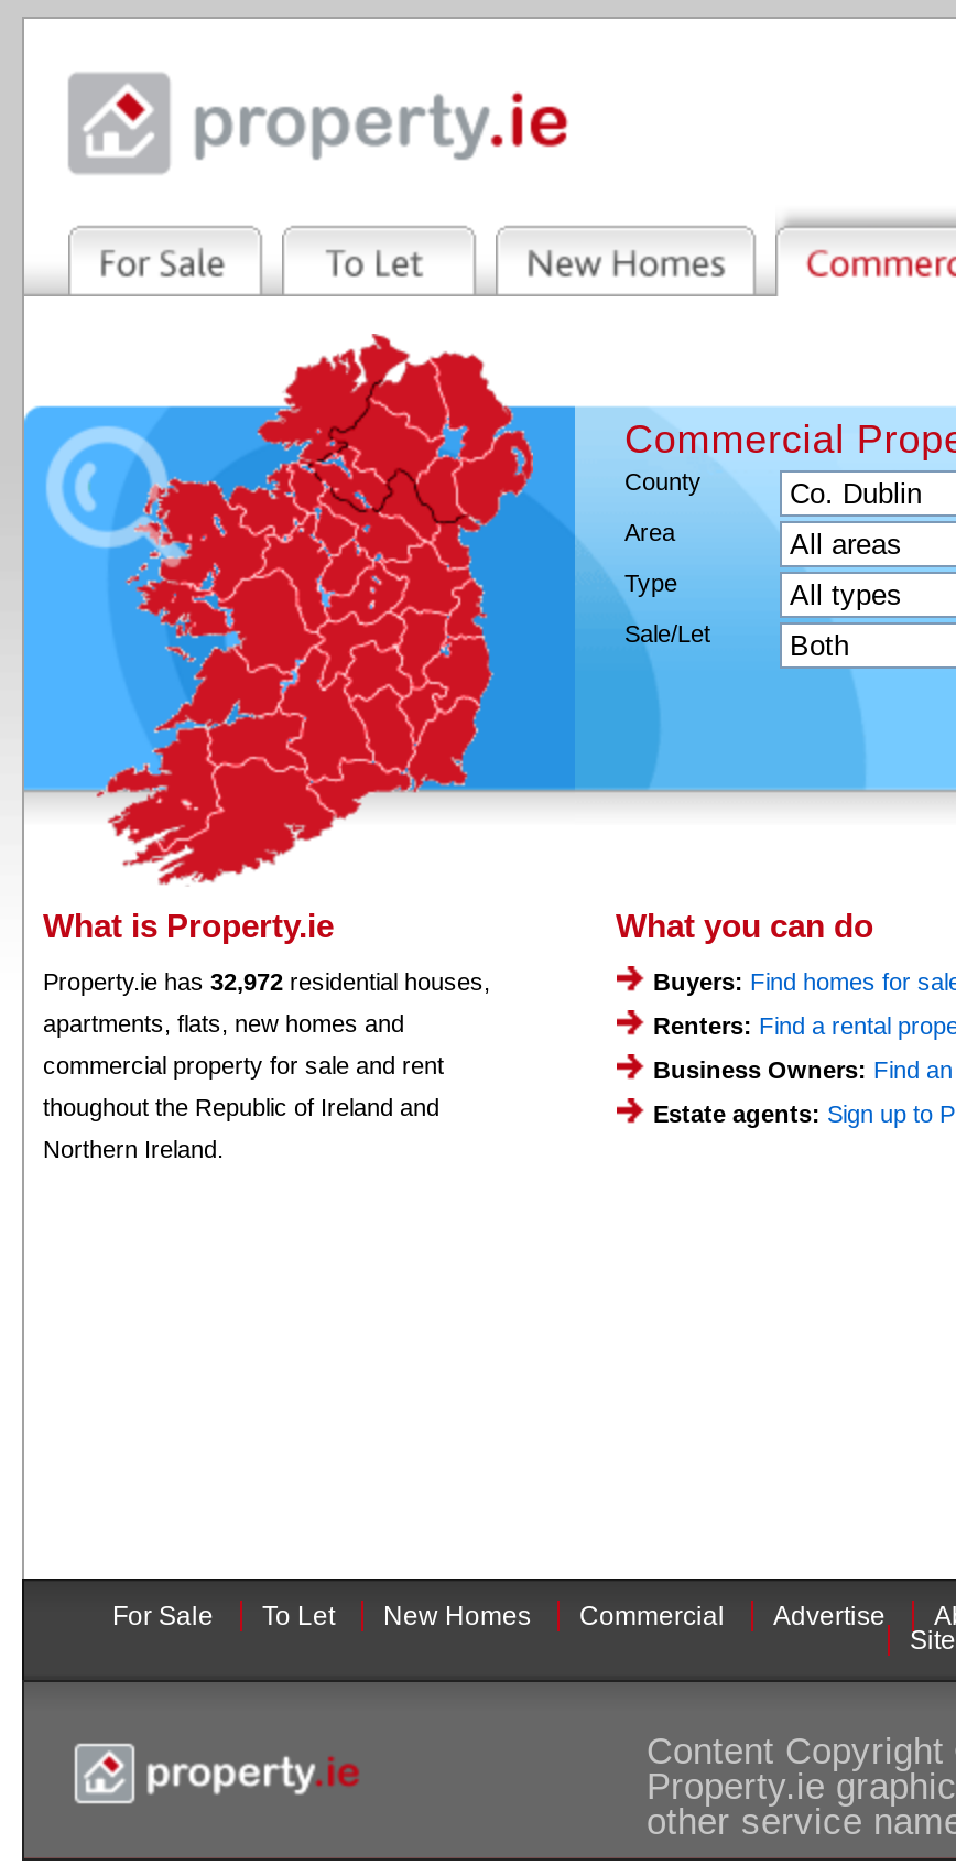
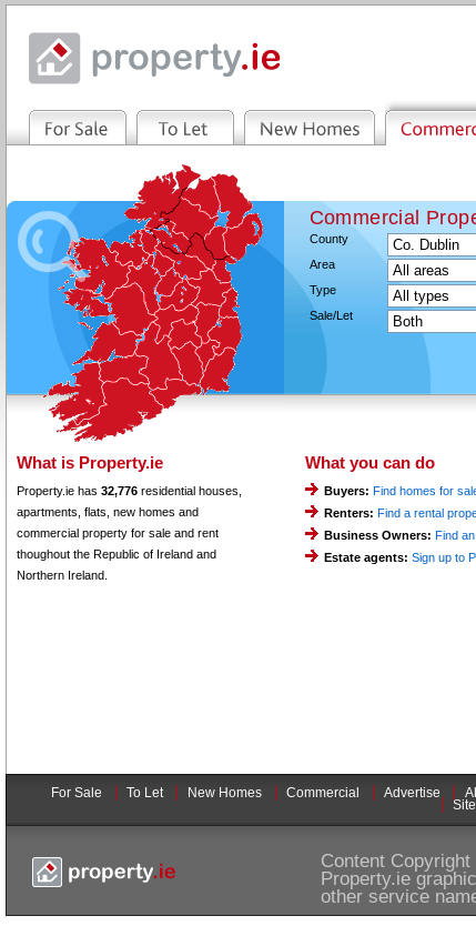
[43,968,490,995] Property.ie has 32,972 residential houses, -> [16,484,241,497] Property.ie has 32,776 residential houses,

